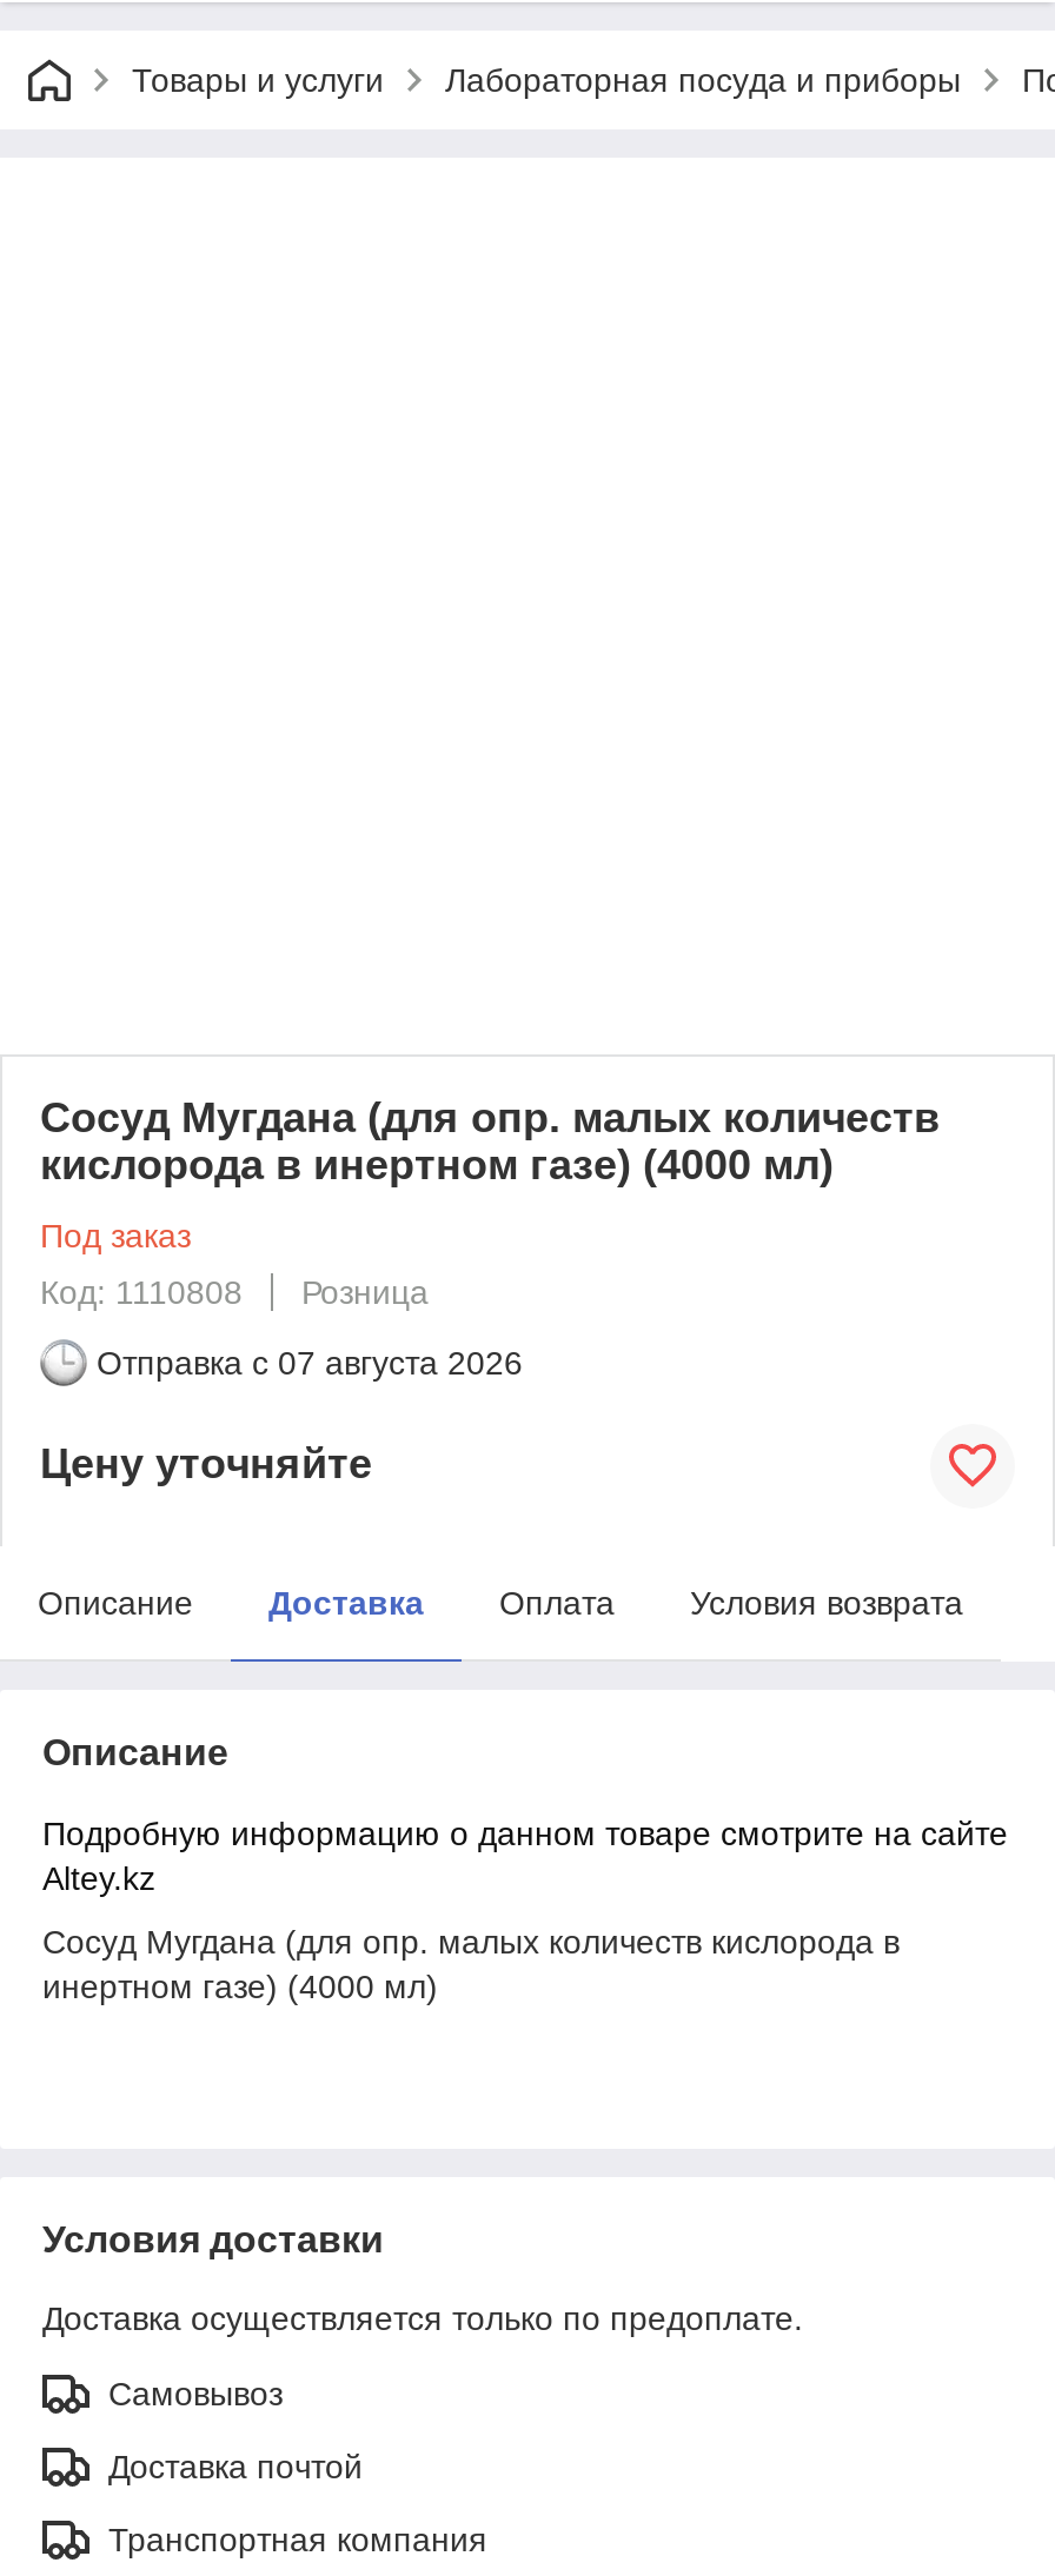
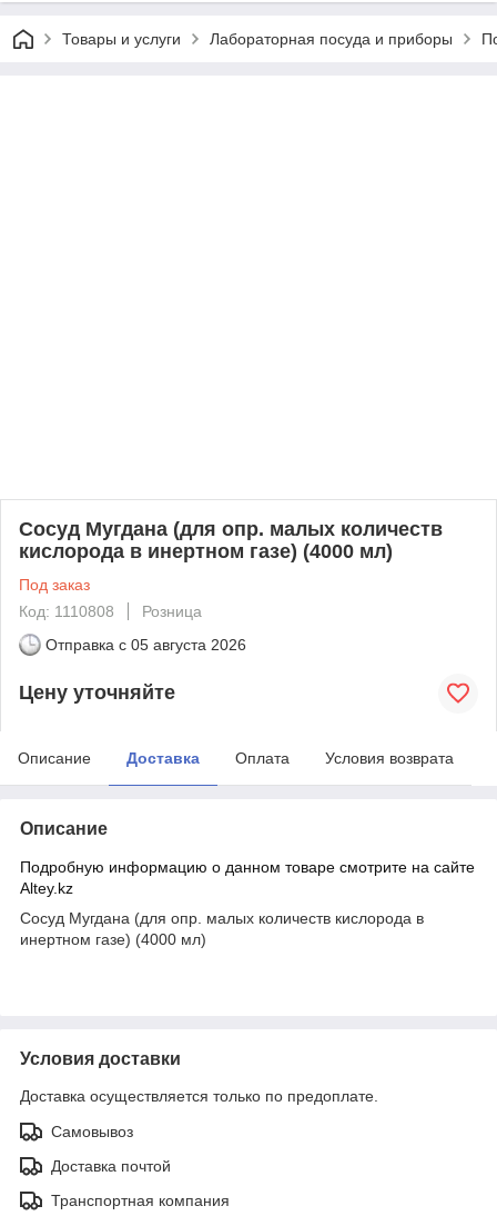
[97,1343,523,1381] Отправка с 07 августа 2026 -> [45,636,246,653] Отправка с 05 августа 2026

